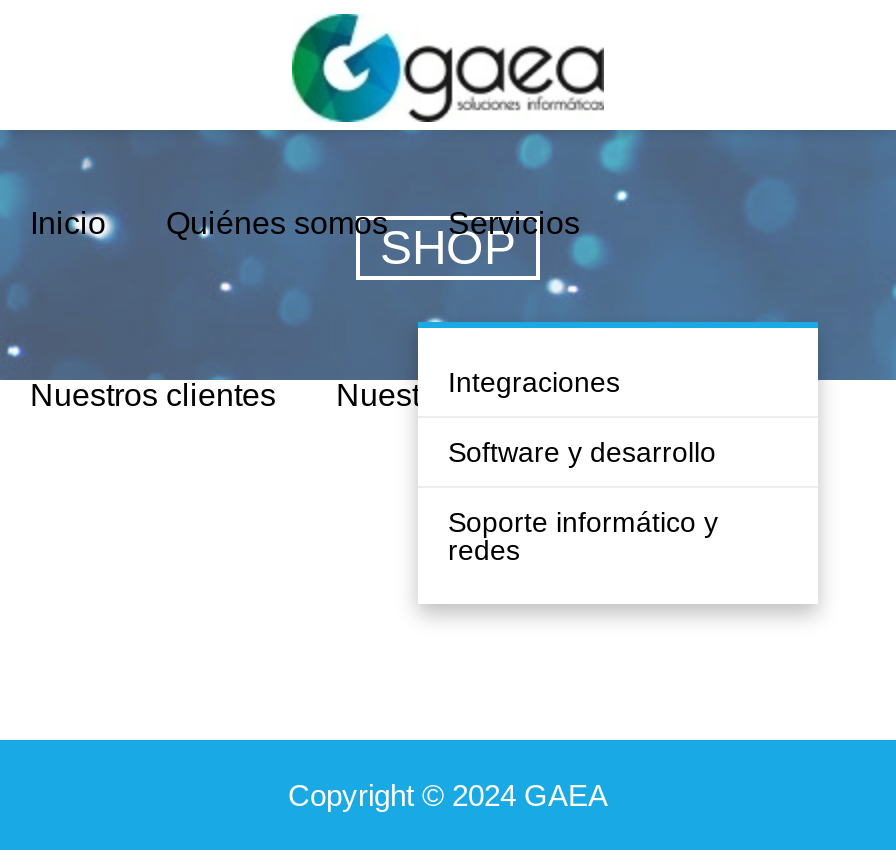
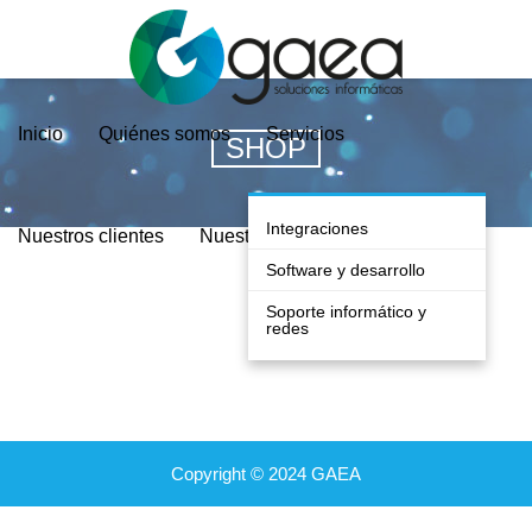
[218,12,678,174] [image] -> [128,8,404,106] [image]

